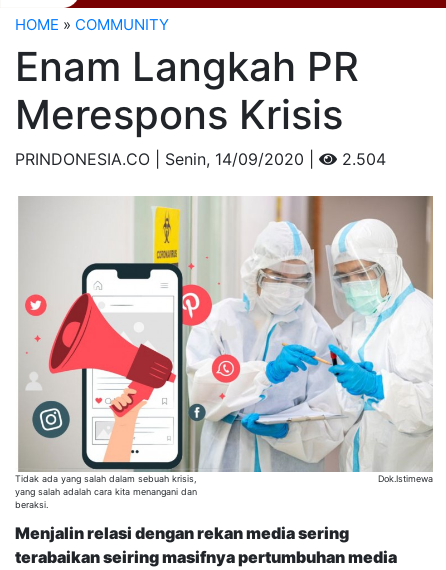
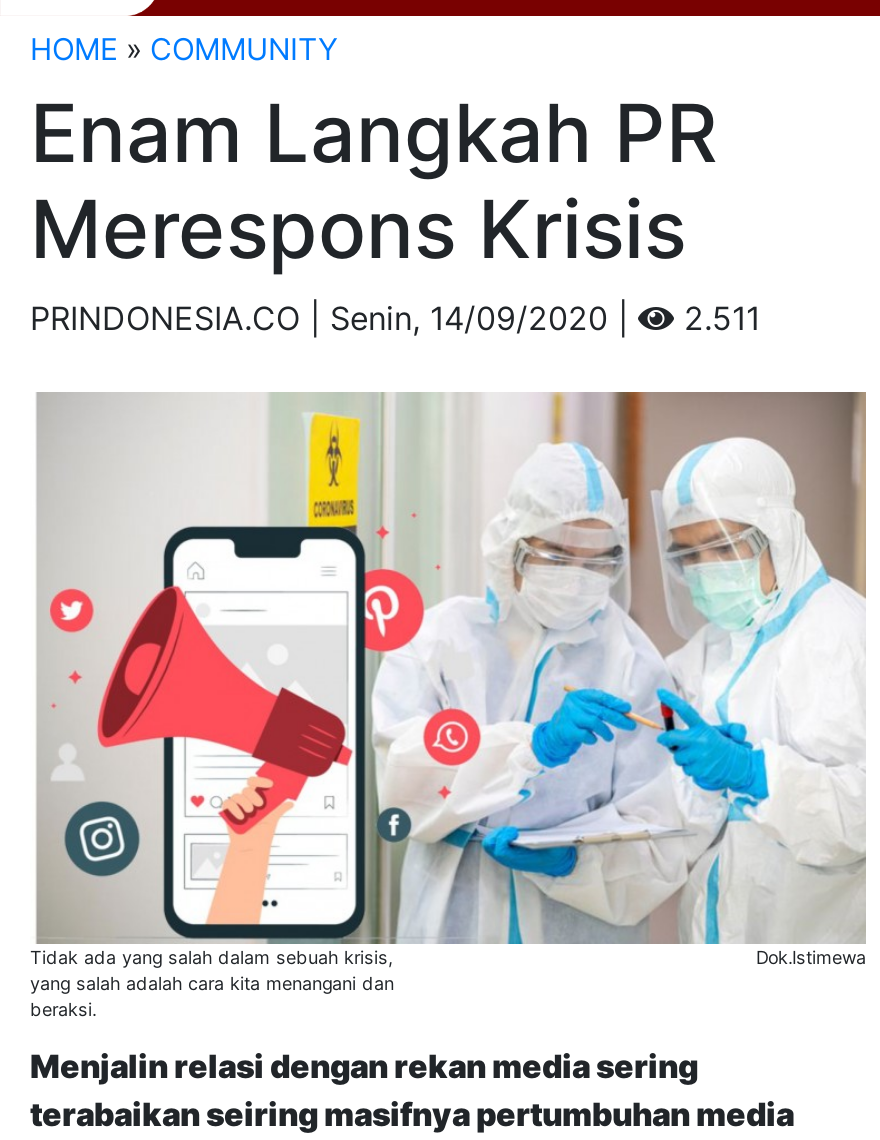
[337,149,386,169] 2.504 -> [674,298,760,338] 2.511

